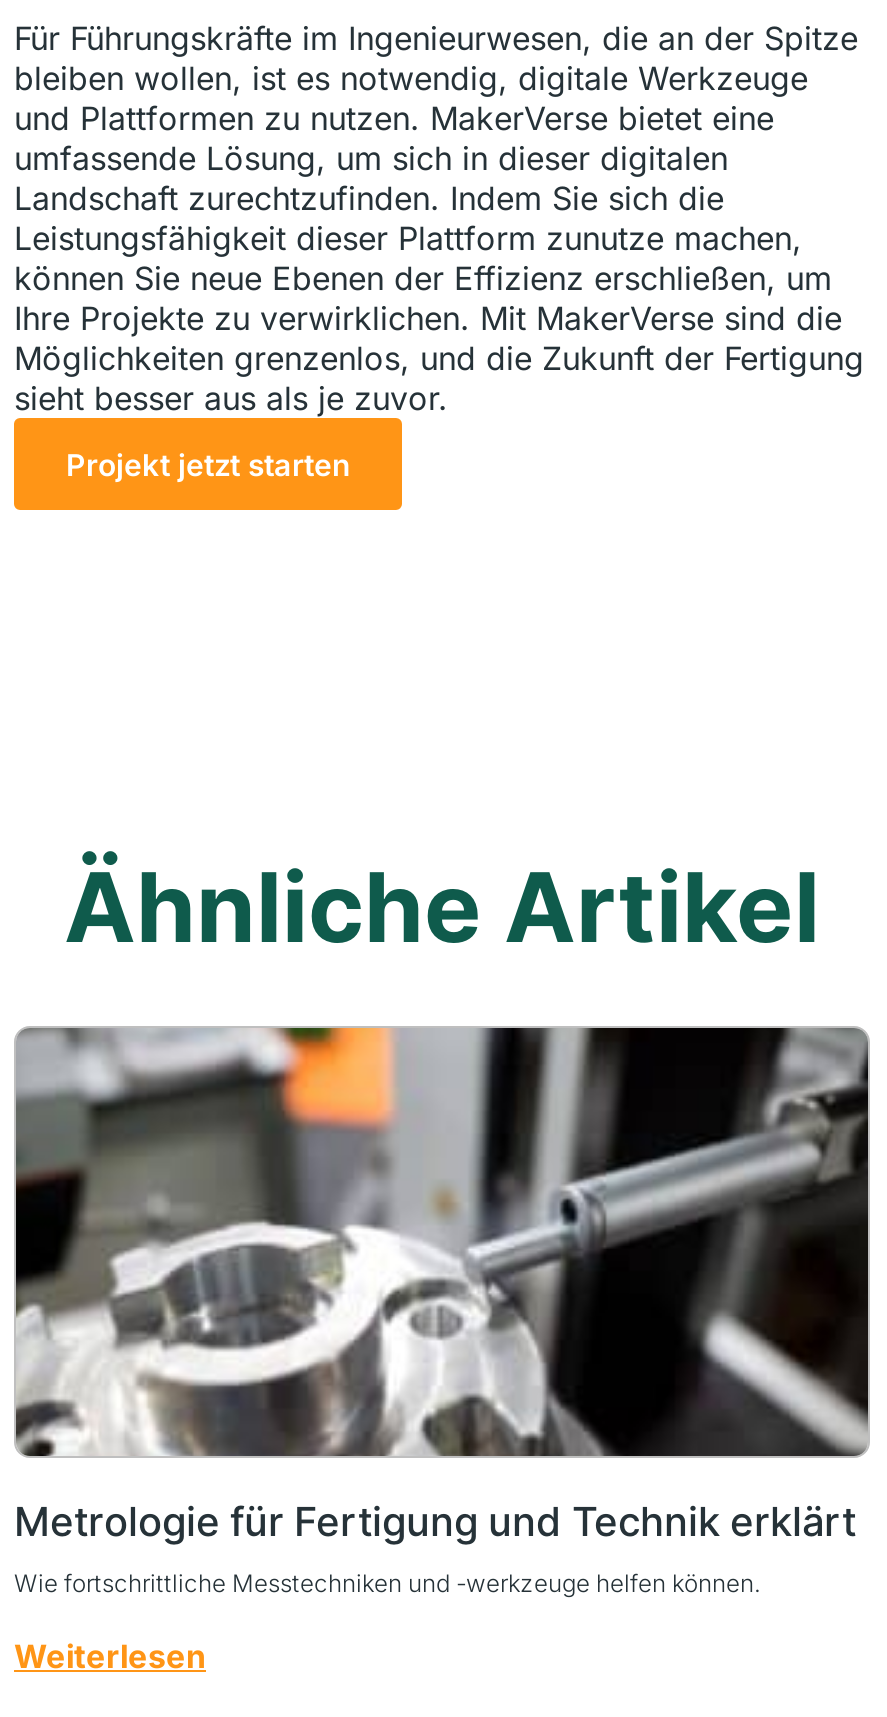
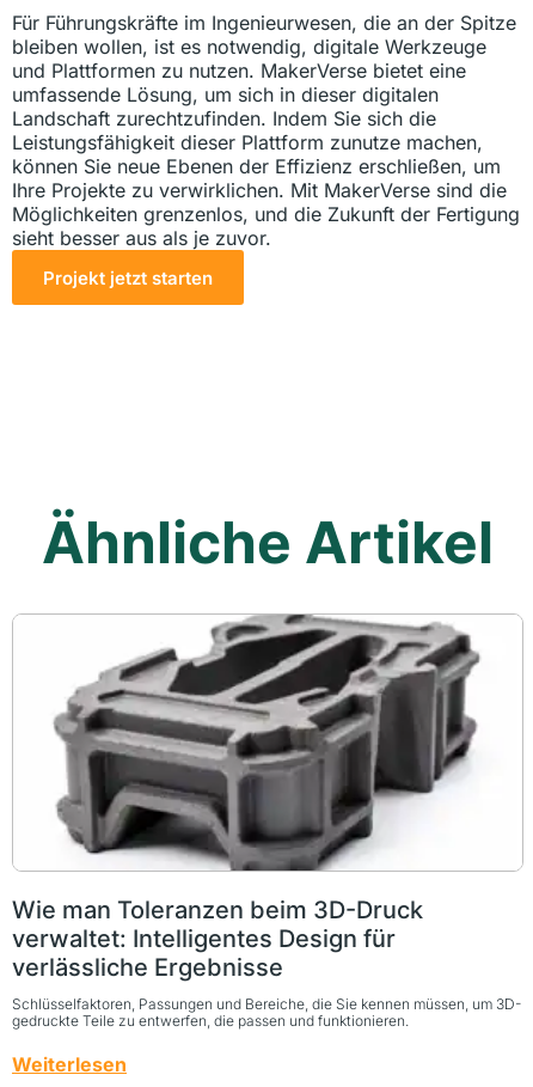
[14,1026,870,1547] [image] | Metrologie für Fertigung und Technik erklärt -> [12,613,522,982] [image] | Wie man Toleranzen beim 3D-Druck | verwaltet: Intelligentes Design für | verlässliche Ergebnisse
[14,1569,760,1599] Wie fortschrittliche Messtechniken und -werkzeuge helfen können. -> [12,995,521,1030] Schlüsselfaktoren, Passungen und Bereiche, die Sie kennen müssen, um 3D- | gedruckte Teile zu entwerfen, die passen und funktionieren.

